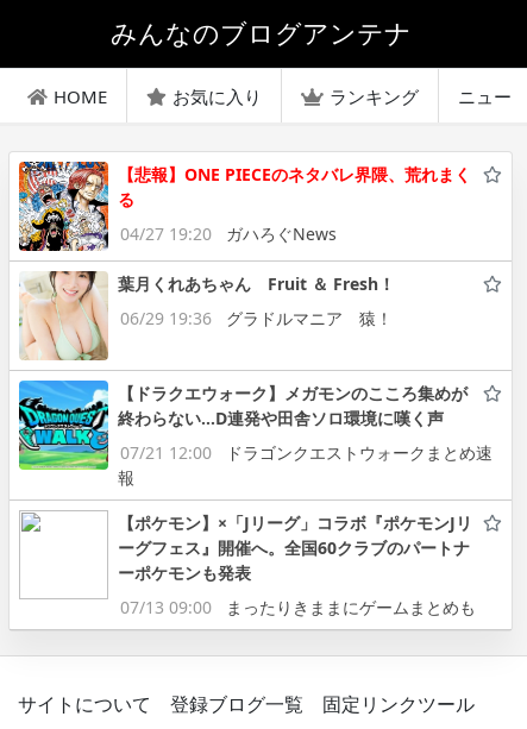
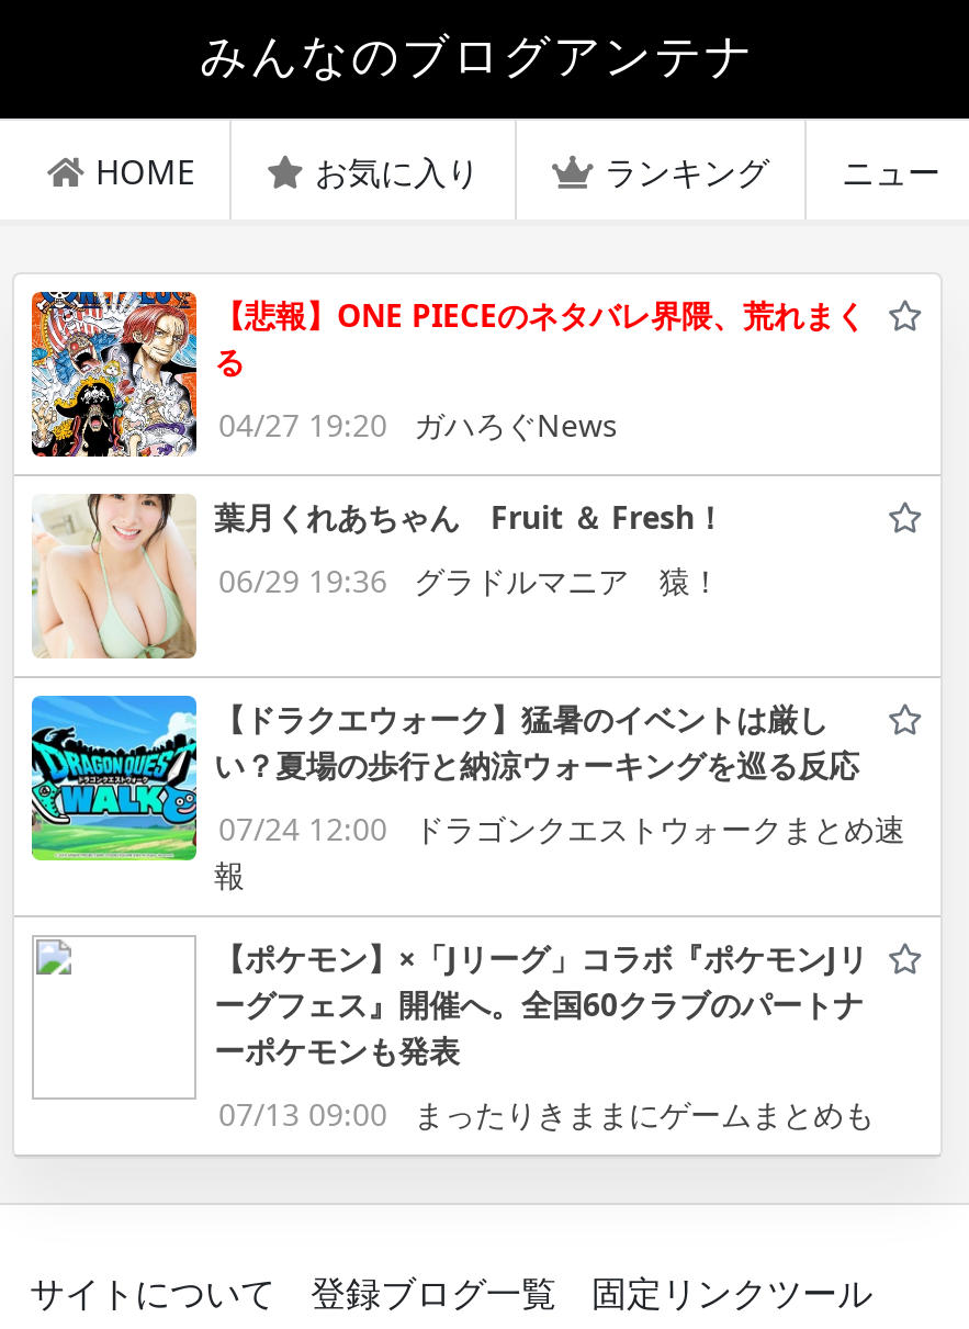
[118,382,468,429] 【ドラクエウォーク】メガモンのこころ集めが | 終わらない…D連発や田舎ソロ環境に嘆く声 -> [214,698,859,786] 【ドラクエウォーク】猛暑のイベントは厳し | い？夏場の歩行と納涼ウォーキングを巡る反応
[120,441,493,464] 07/21 12:00 ドラゴンクエストウォークまとめ速 -> [218,808,905,849] 07/24 12:00 ドラゴンクエストウォークまとめ速

